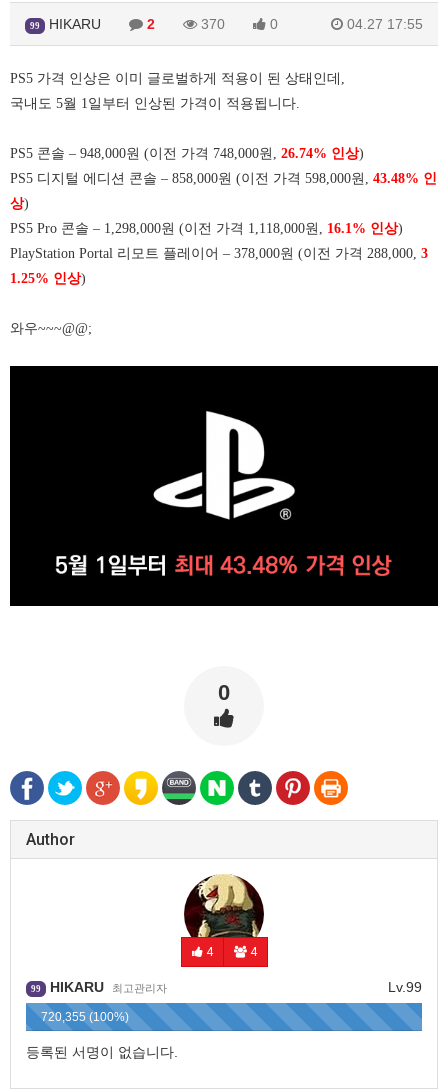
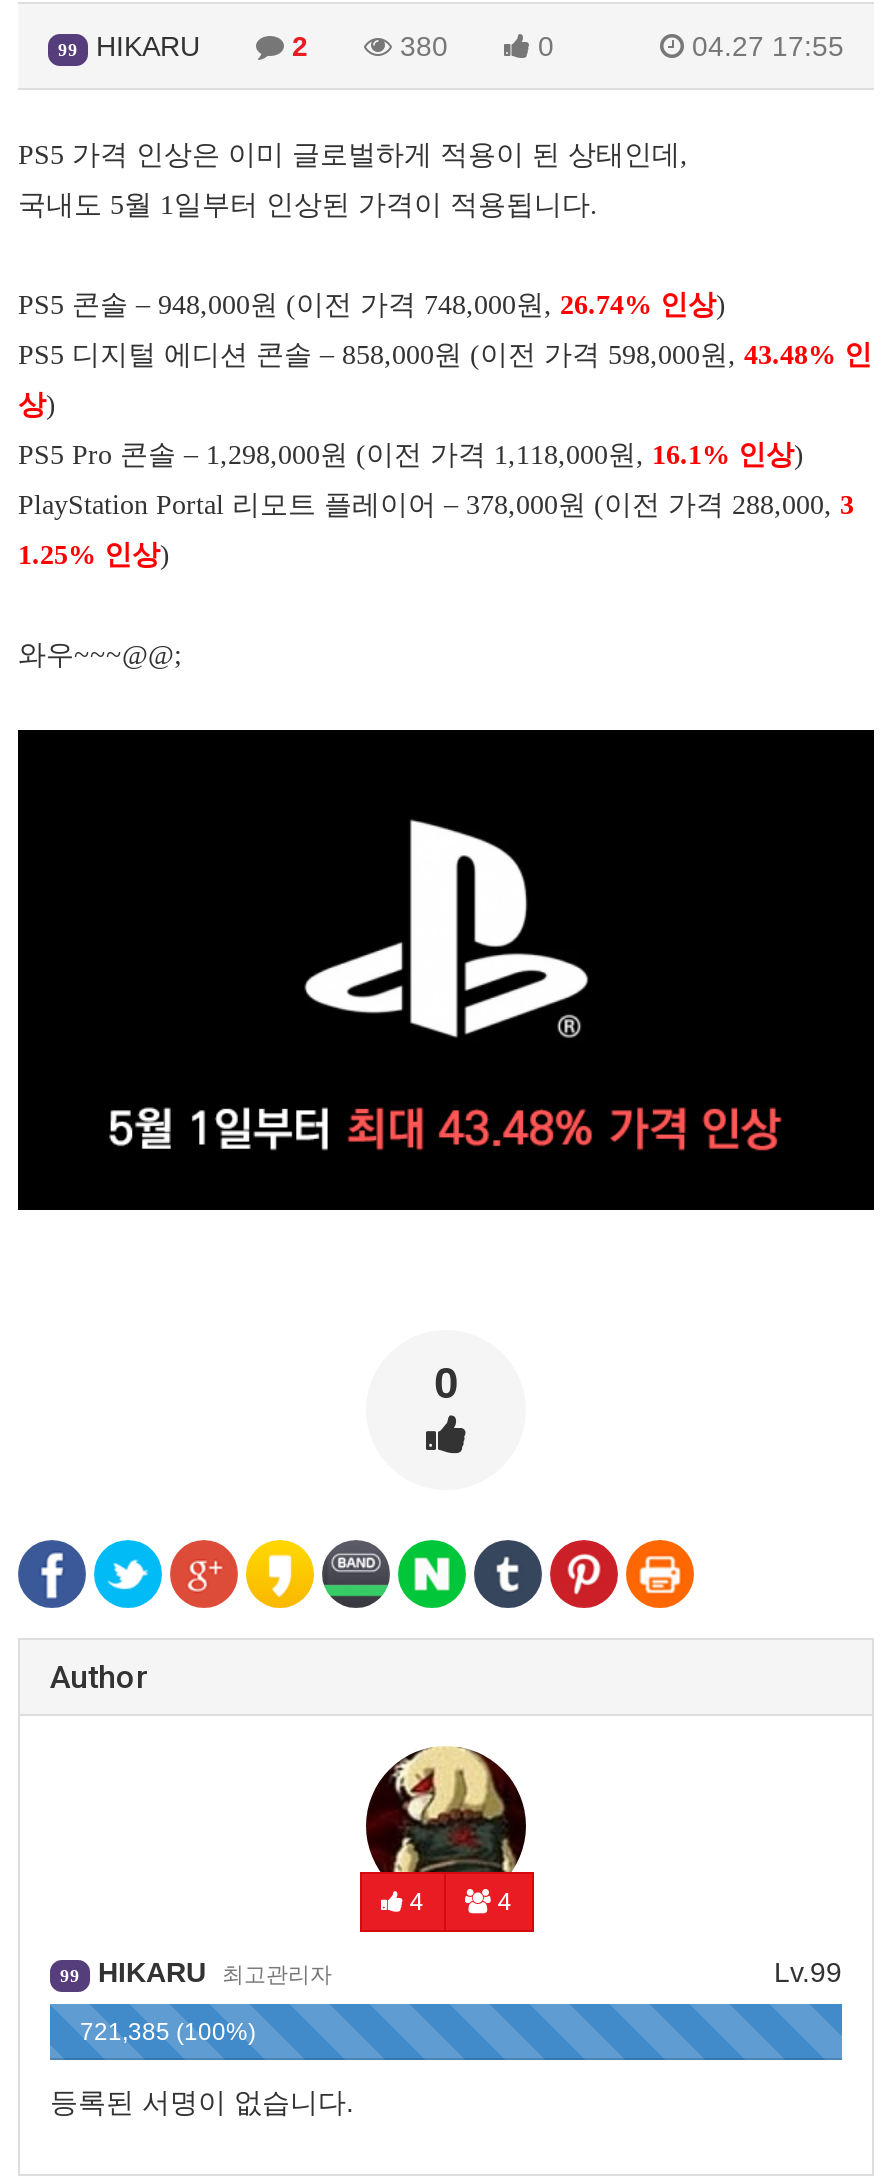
[197,16,229,32] 370 -> [392,30,456,62] 380
[41,1010,129,1024] 720,355 (100%) -> [80,2019,256,2047] 721,385 (100%)

